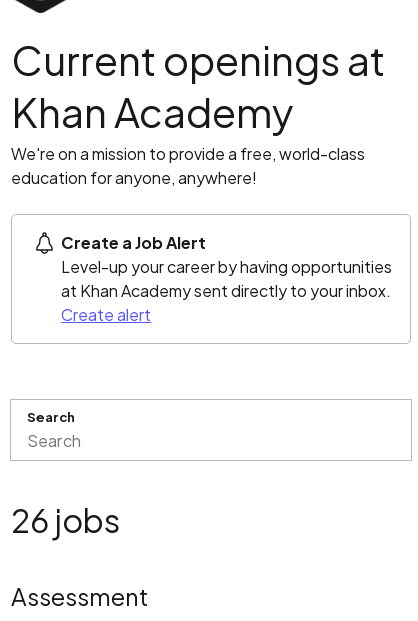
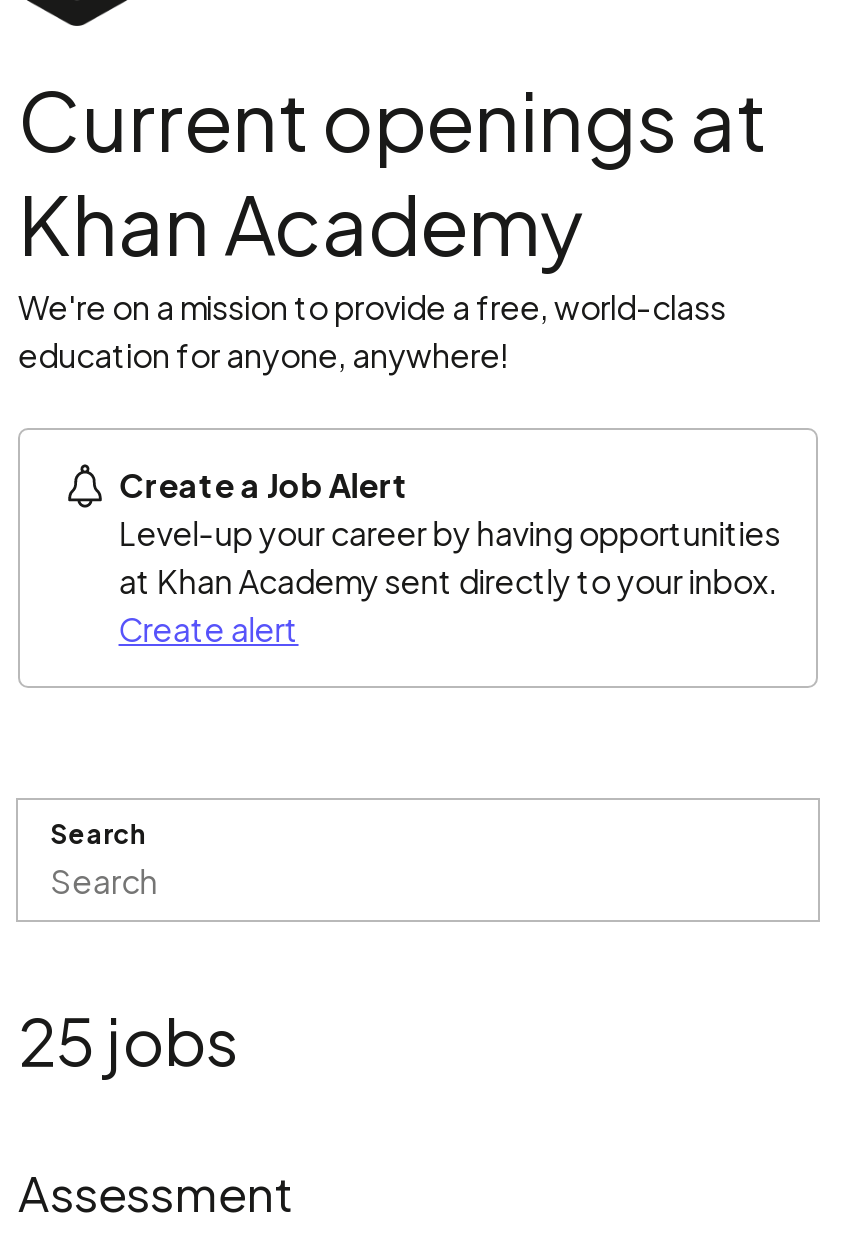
[11,500,120,540] 26 jobs -> [18,1000,238,1080] 25 jobs

